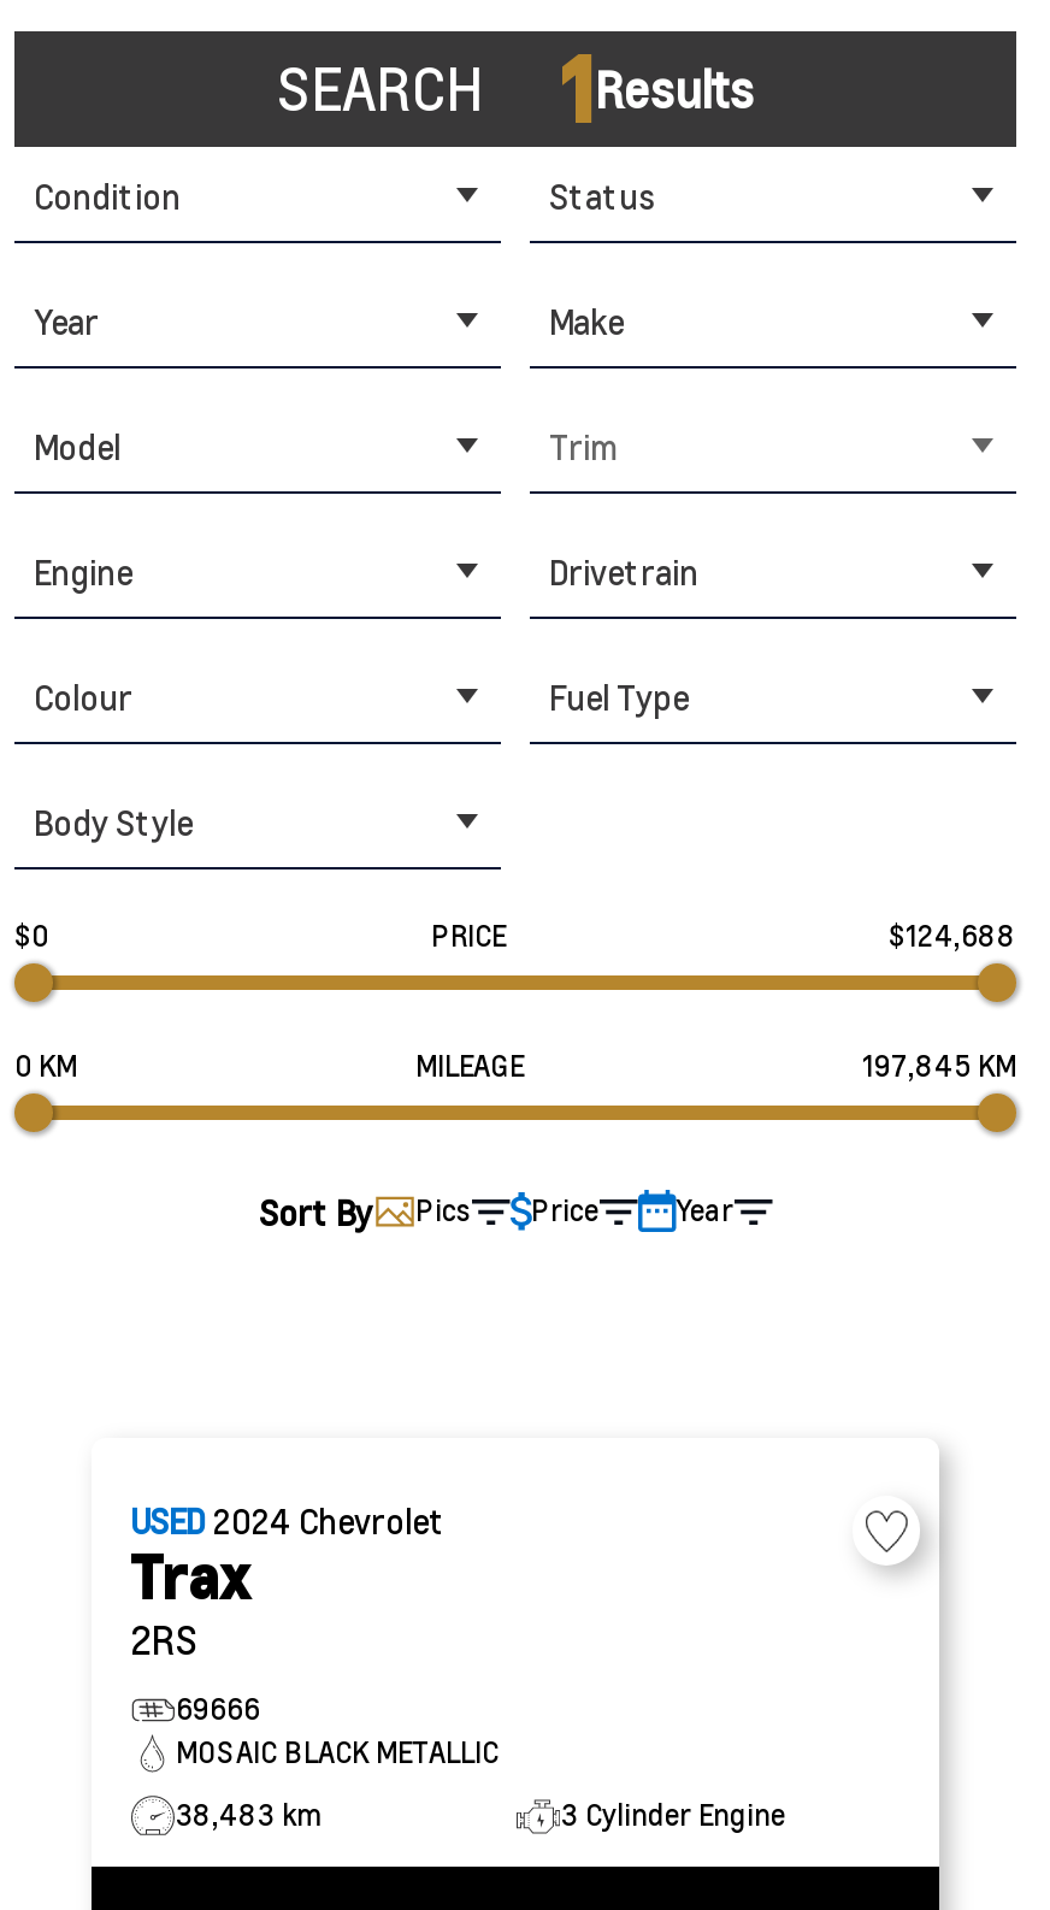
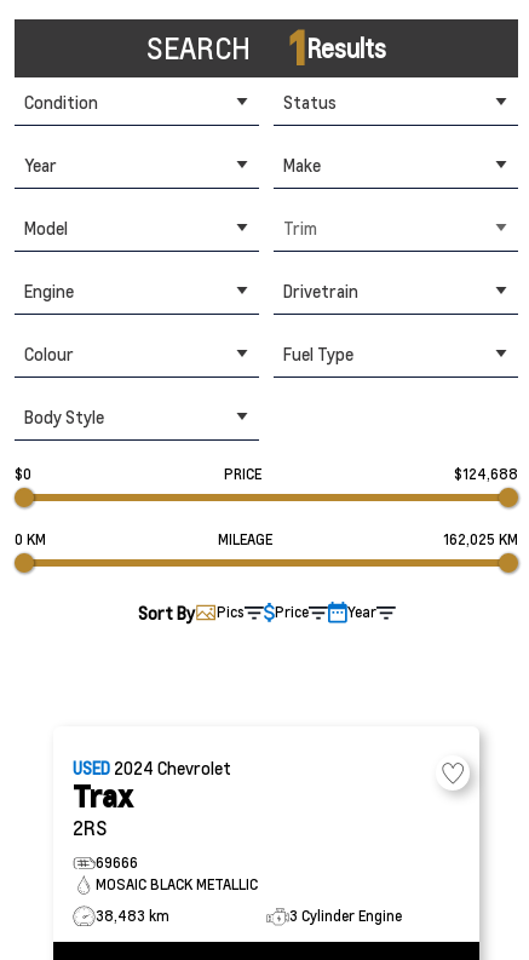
[862,1048,1016,1084] 197,845 KM -> [443,530,518,548] 162,025 KM

